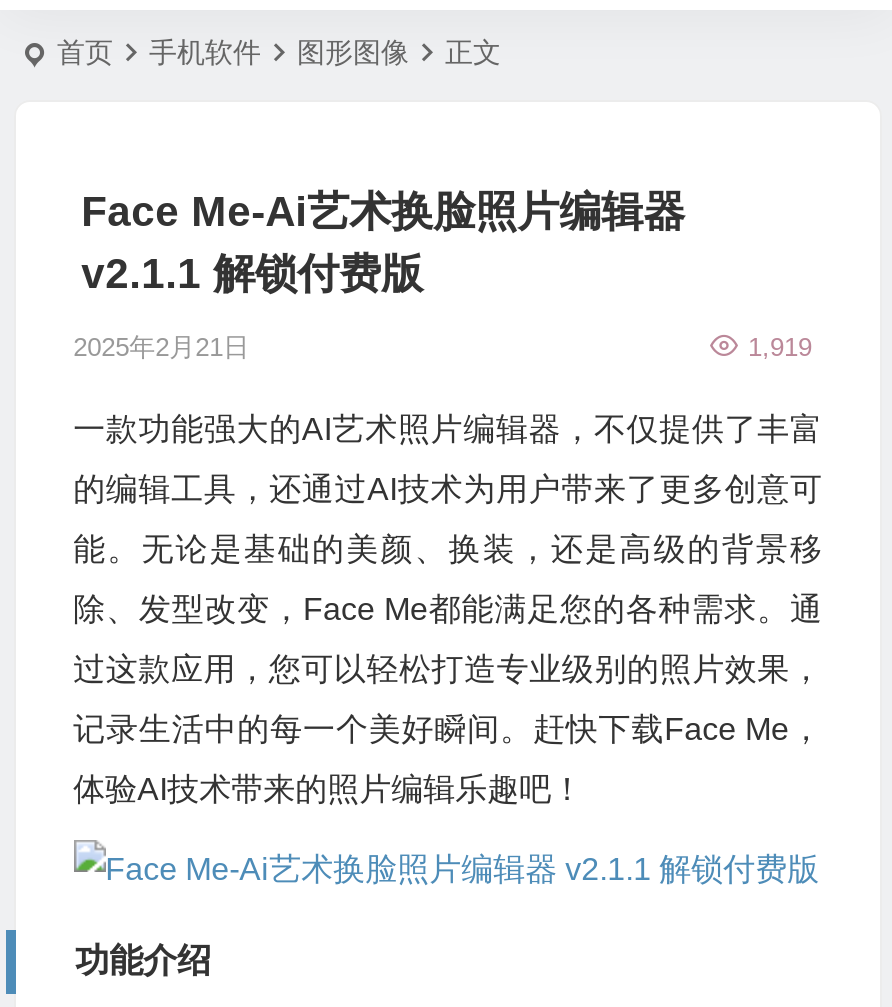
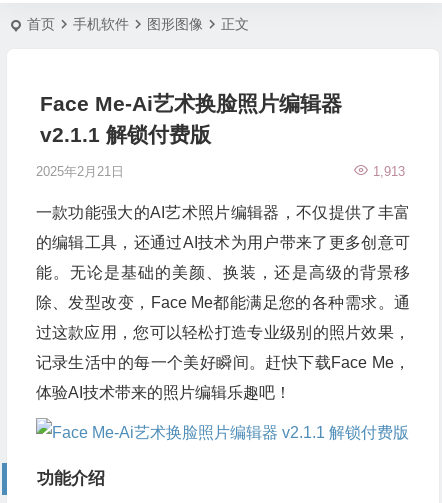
[748,332,812,362] 1,919 -> [373,164,405,179] 1,913

